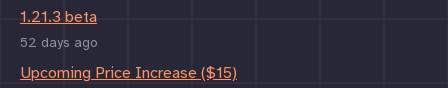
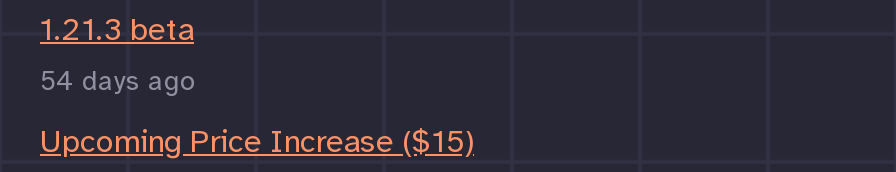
[20,34,98,51] 52 days ago -> [40,65,196,99] 54 days ago

